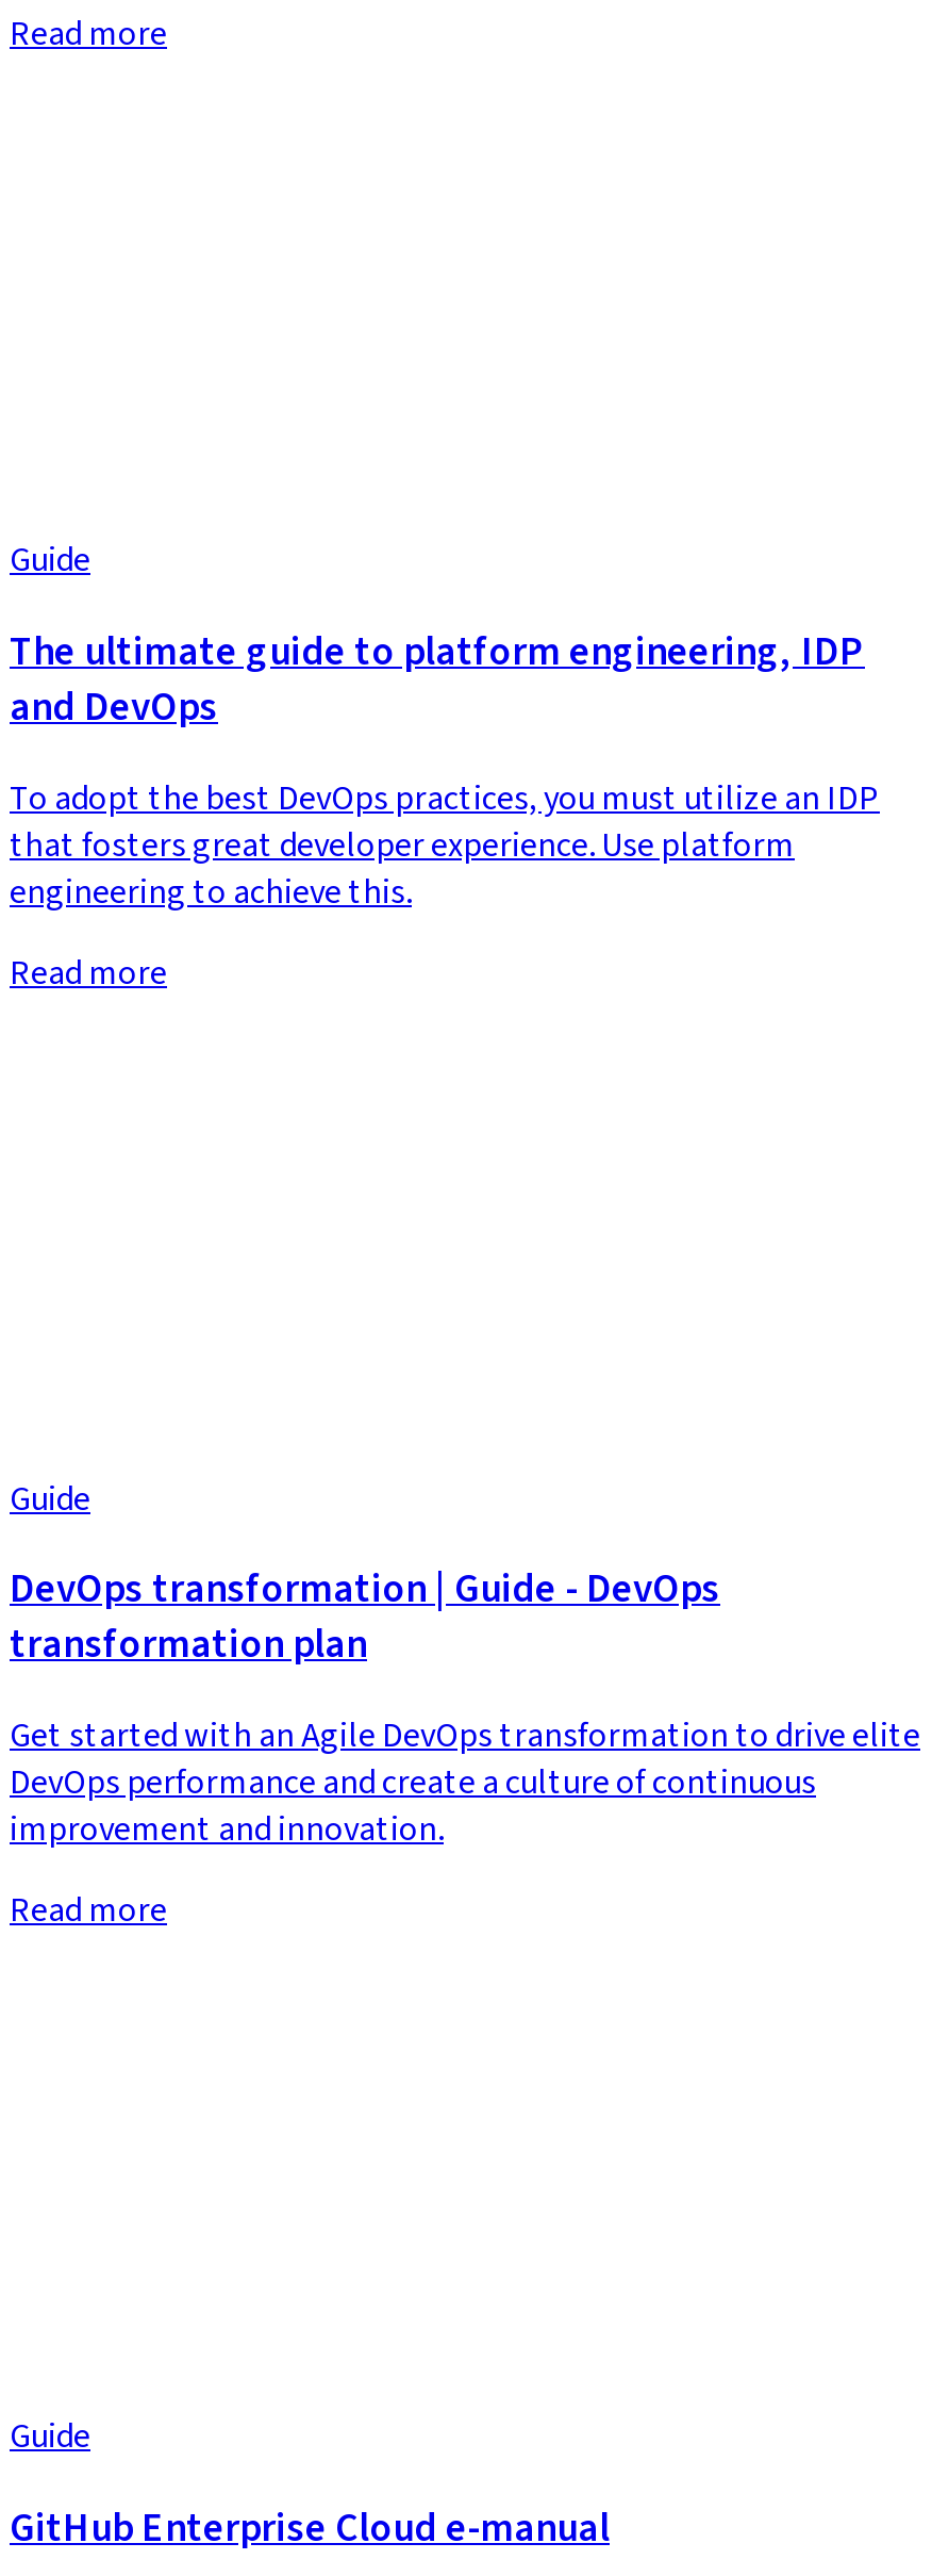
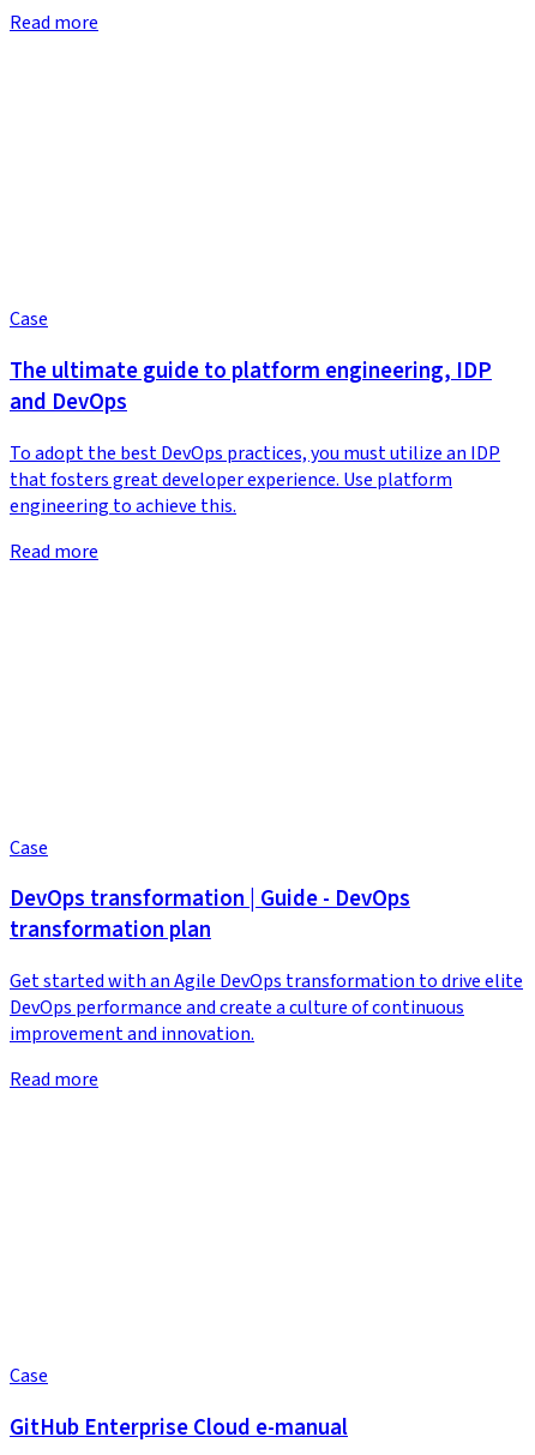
[10,537,90,584] Guide -> [10,306,48,333] Case
[10,1475,90,1522] Guide -> [10,834,48,861] Case
[10,2413,90,2460] Guide -> [10,1363,48,1389] Case

